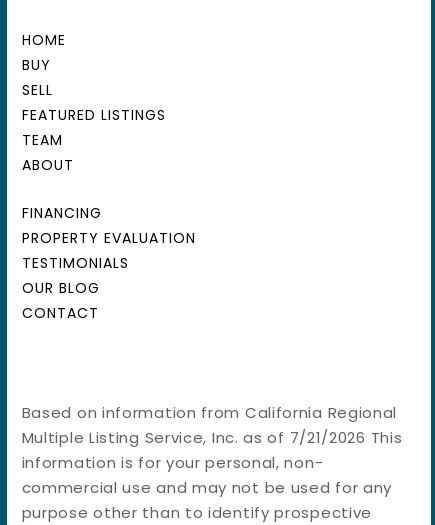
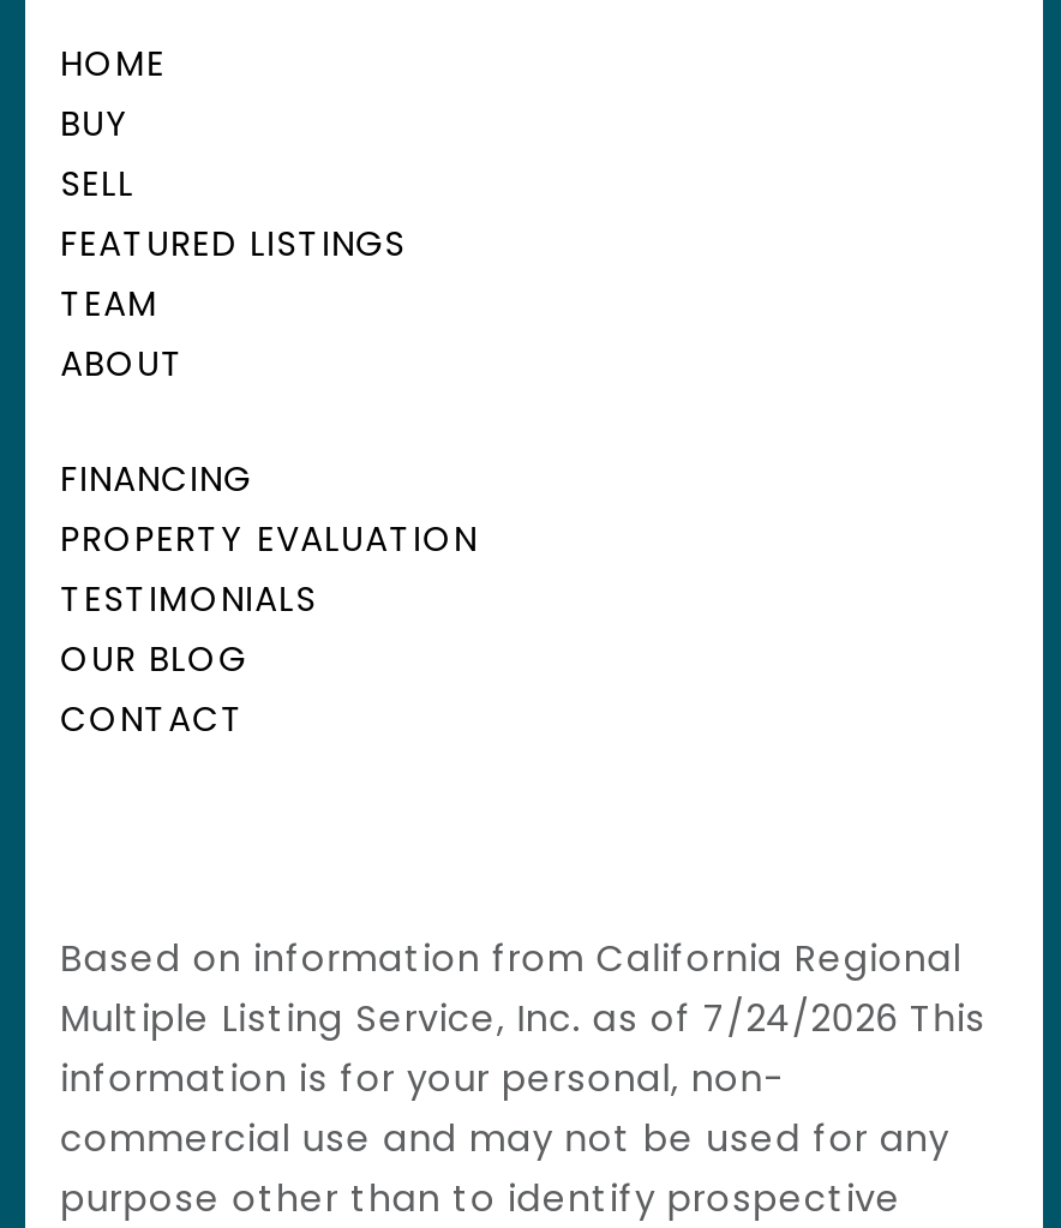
[22,427,402,448] Multiple Listing Service, Inc. as of 7/21/2026 This -> [60,992,986,1042] Multiple Listing Service, Inc. as of 7/24/2026 This

